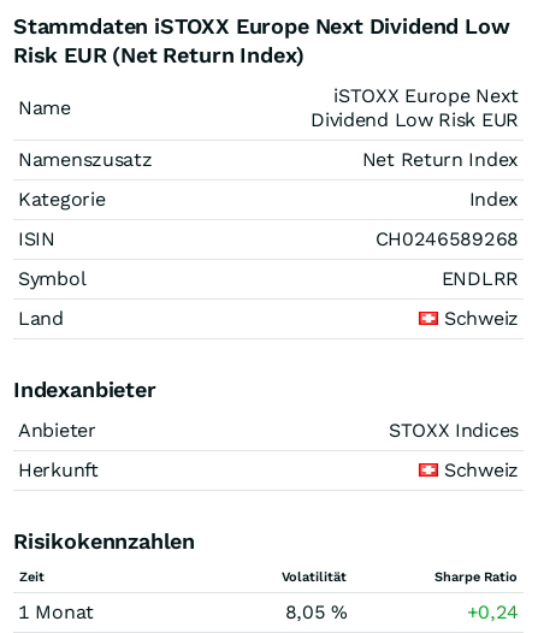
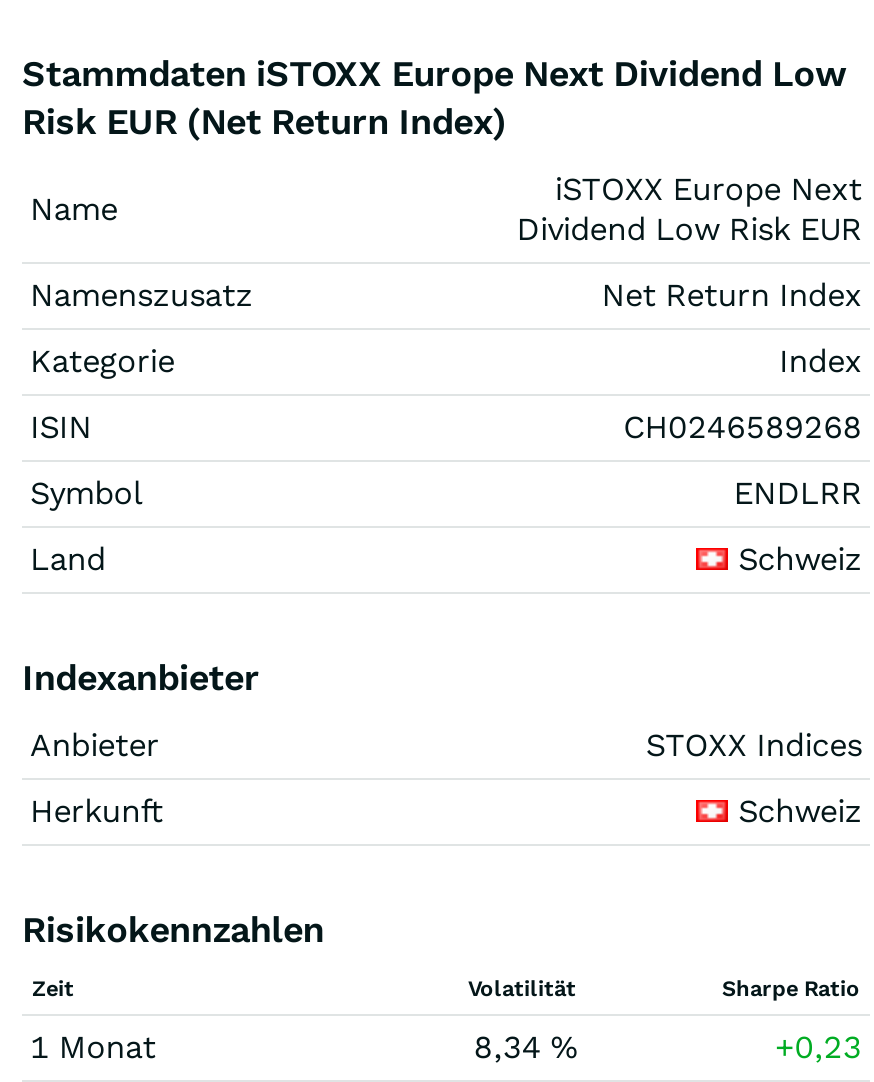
[285,601,348,623] 8,05 % -> [474,1028,578,1066] 8,34 %
[466,601,519,623] +0,24 -> [775,1028,862,1066] +0,23

